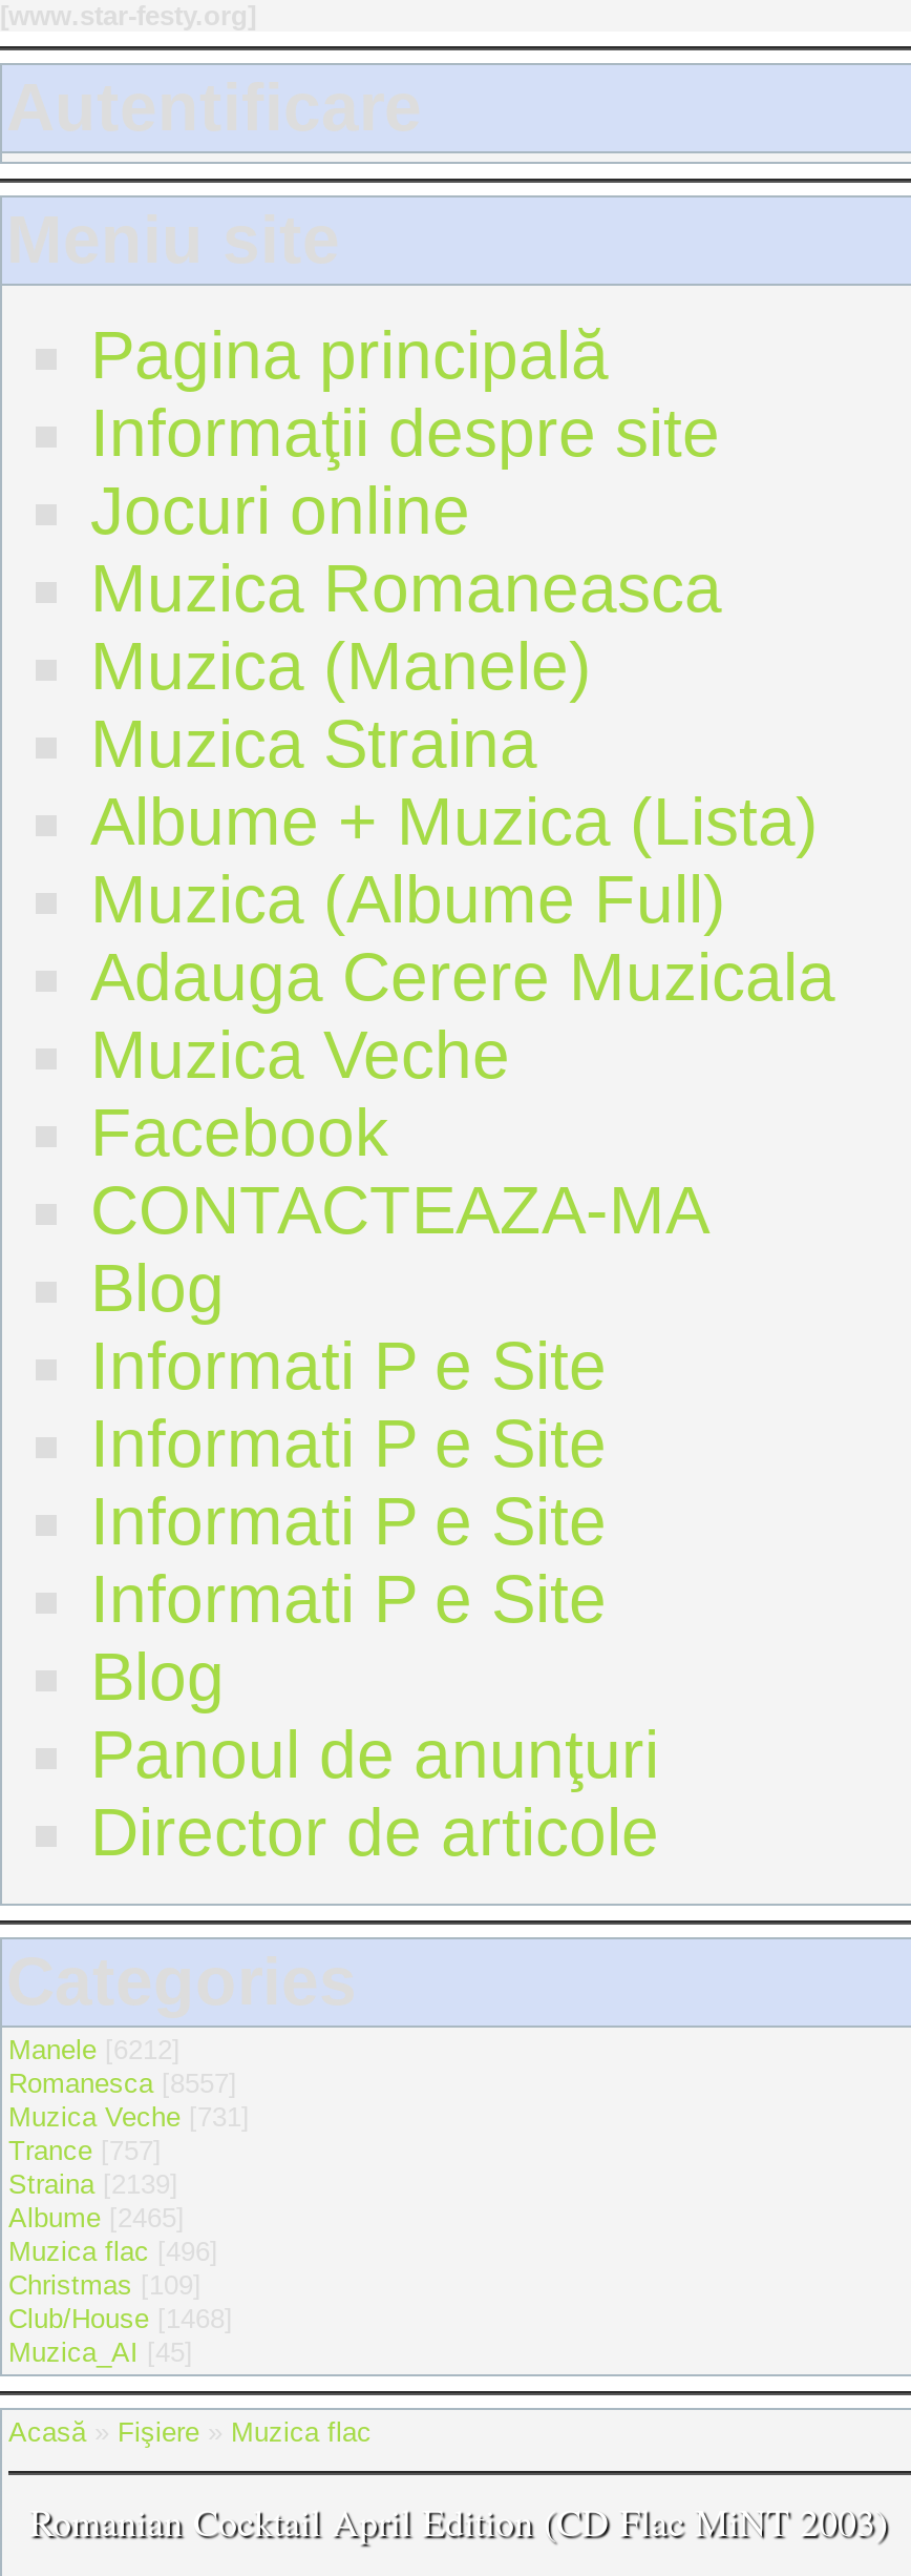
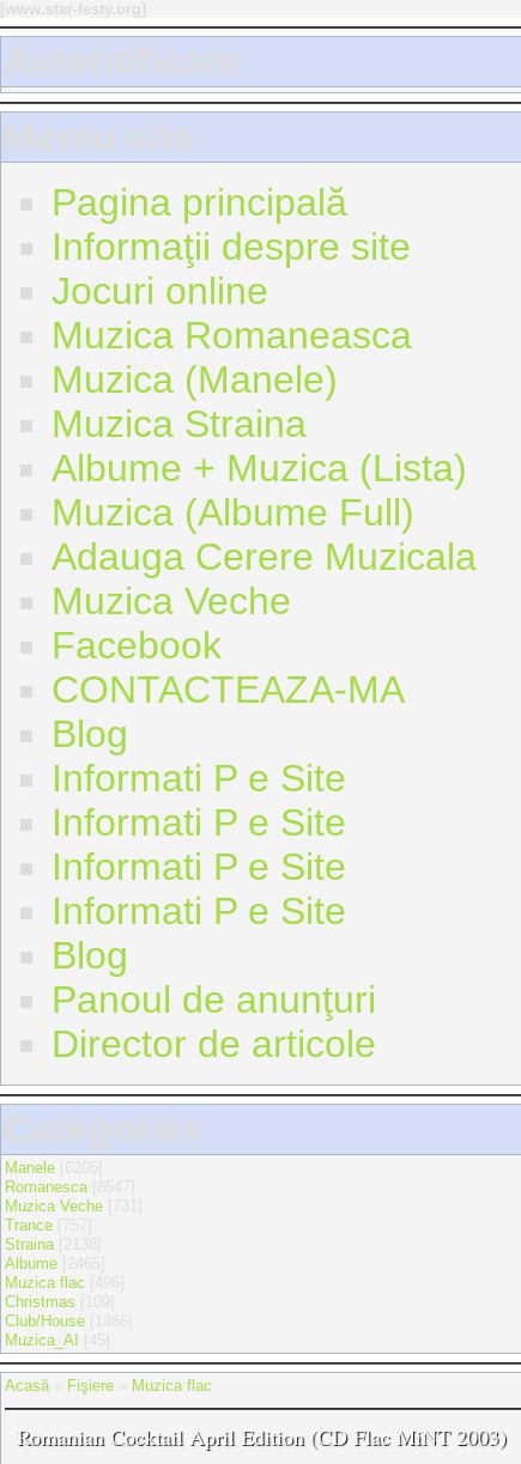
[8,2034,181,2065] Manele [6212] -> [5,1159,103,1177] Manele [6205]
[8,2068,237,2099] Romanesca [8557] -> [5,1178,135,1196] Romanesca [8547]
[8,2168,178,2200] Straina [2139] -> [5,1235,102,1253] Straina [2138]
[8,2303,233,2334] Club/House [1468] -> [5,1312,133,1330] Club/House [1466]

